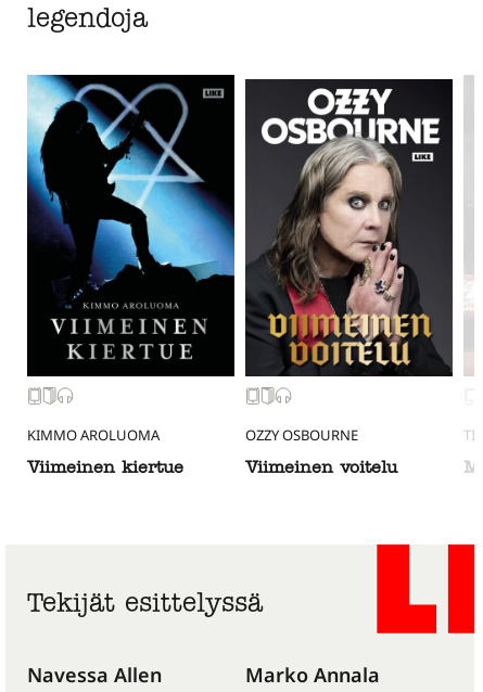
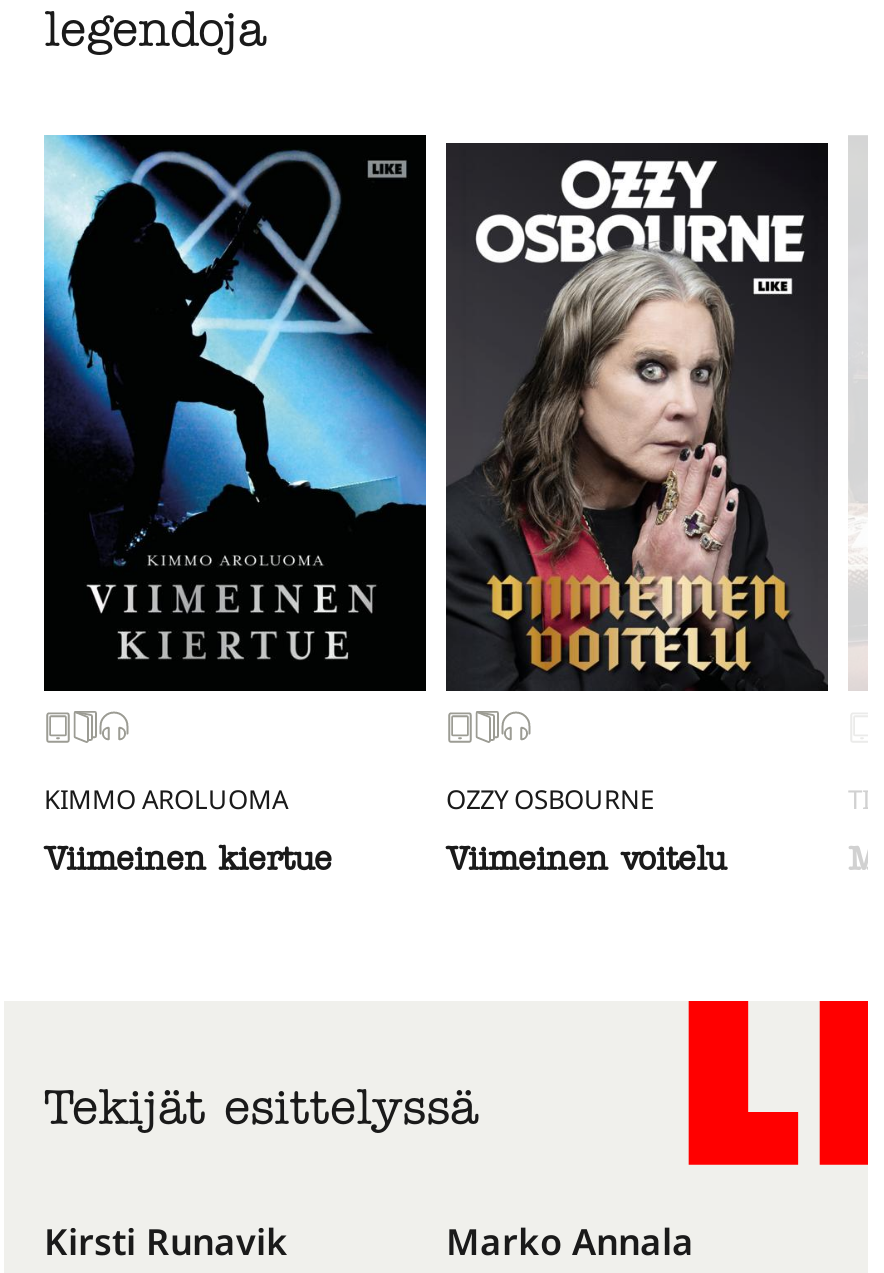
[27,662,162,688] Navessa Allen -> [44,1217,288,1265] Kirsti Runavik

